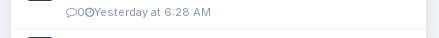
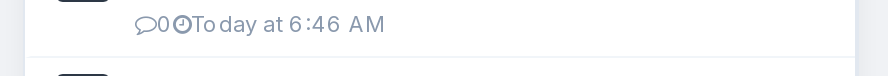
[94,5,211,19] Yesterday at 6:28 AM -> [191,10,385,38] Today at 6:46 AM

